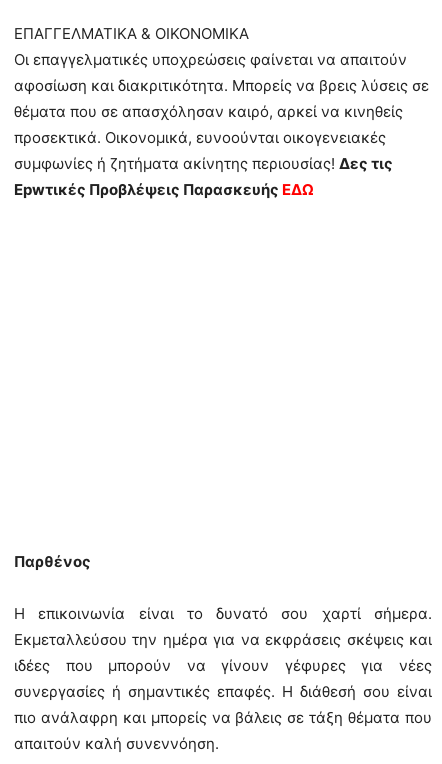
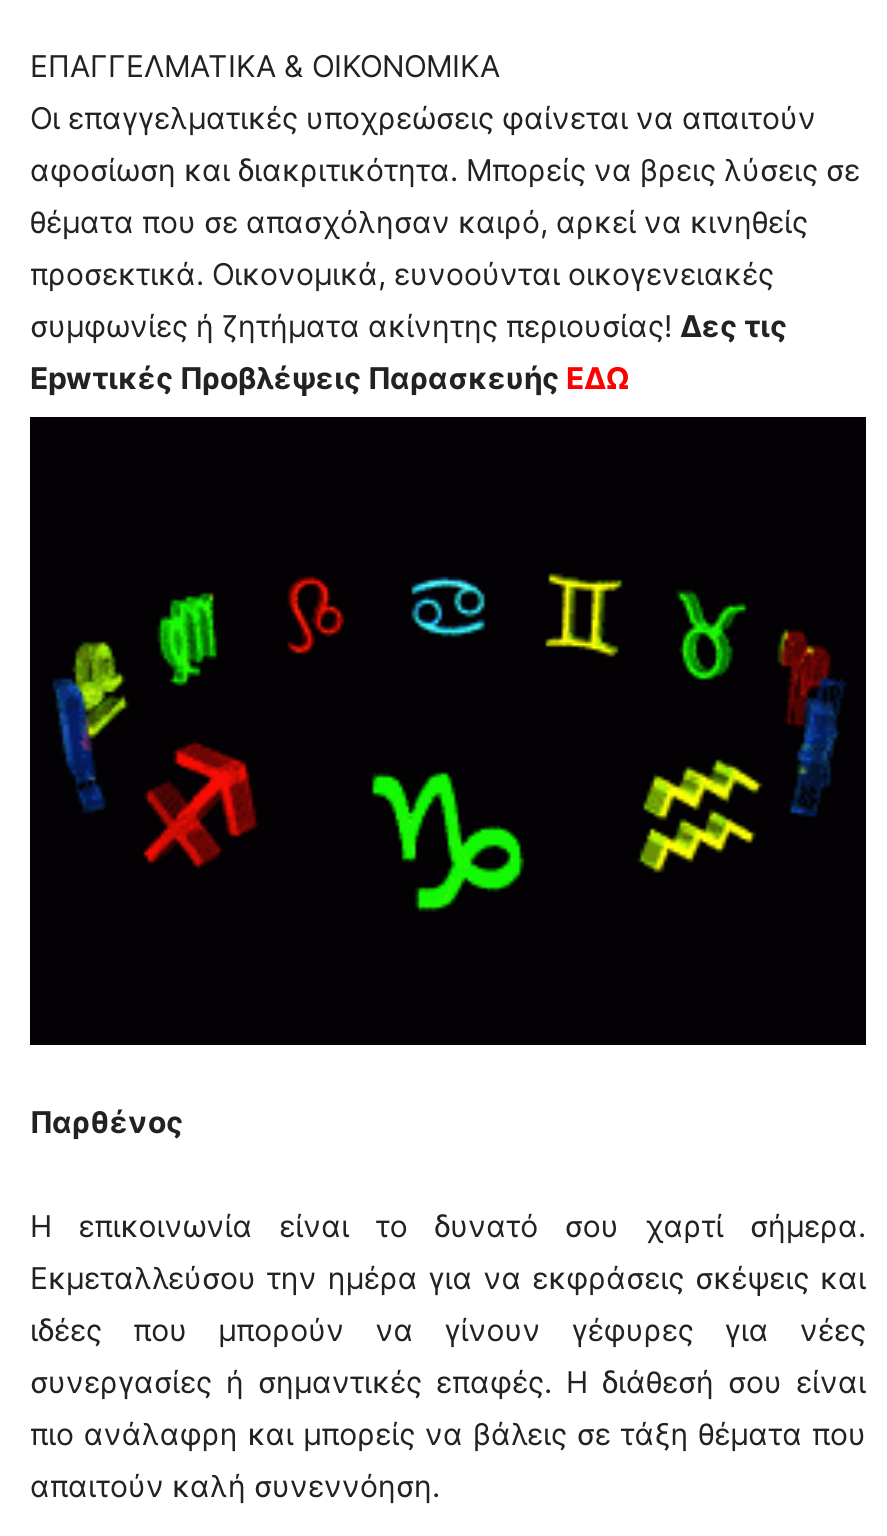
none -> [28,415,868,1049] [image]

